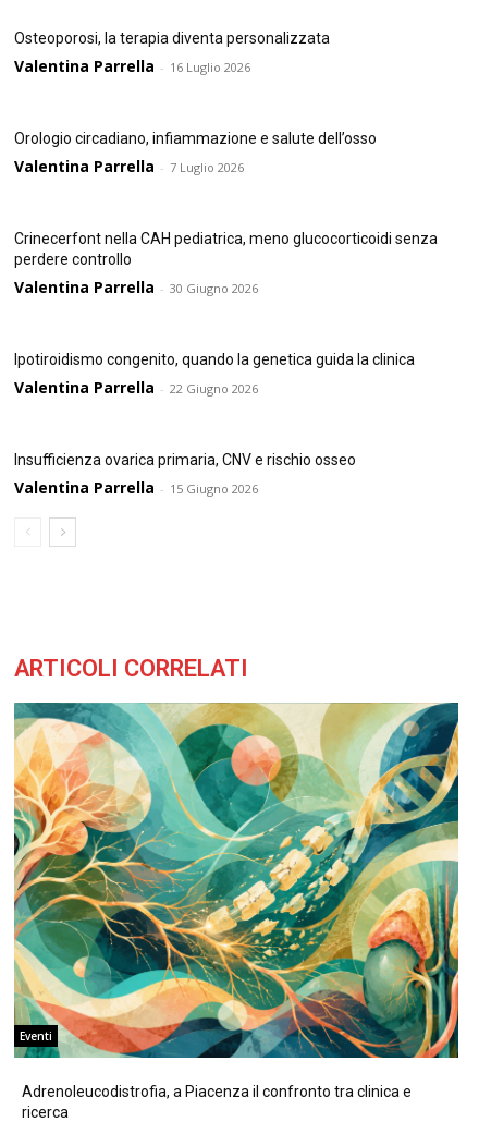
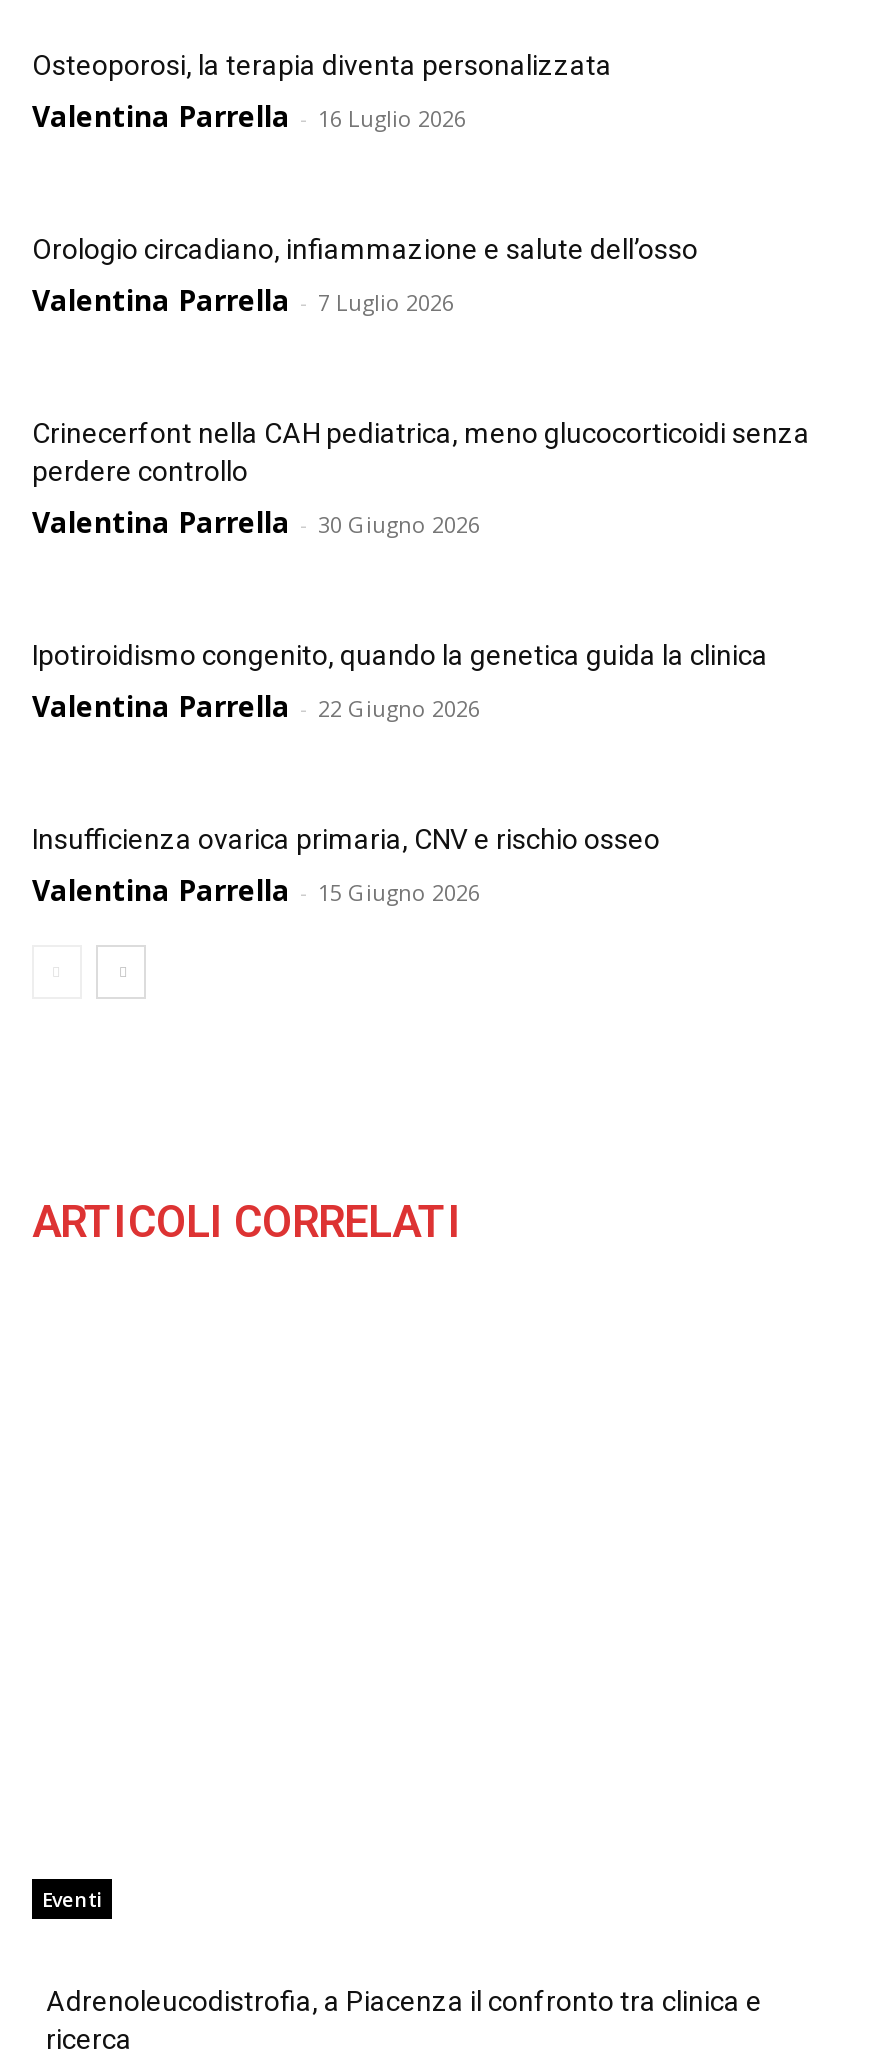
[13,702,459,1059] [image] -> none

